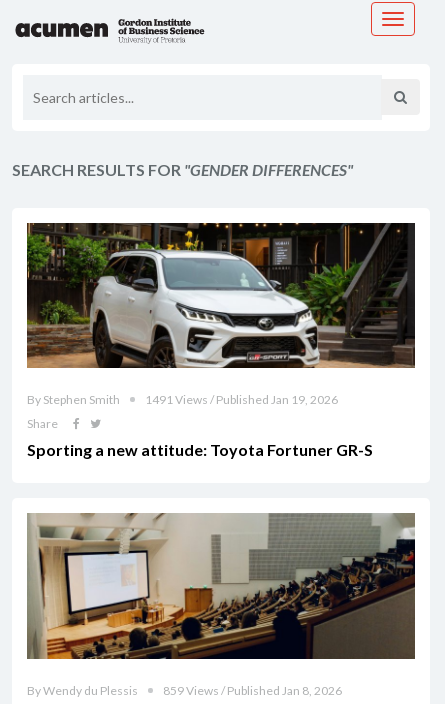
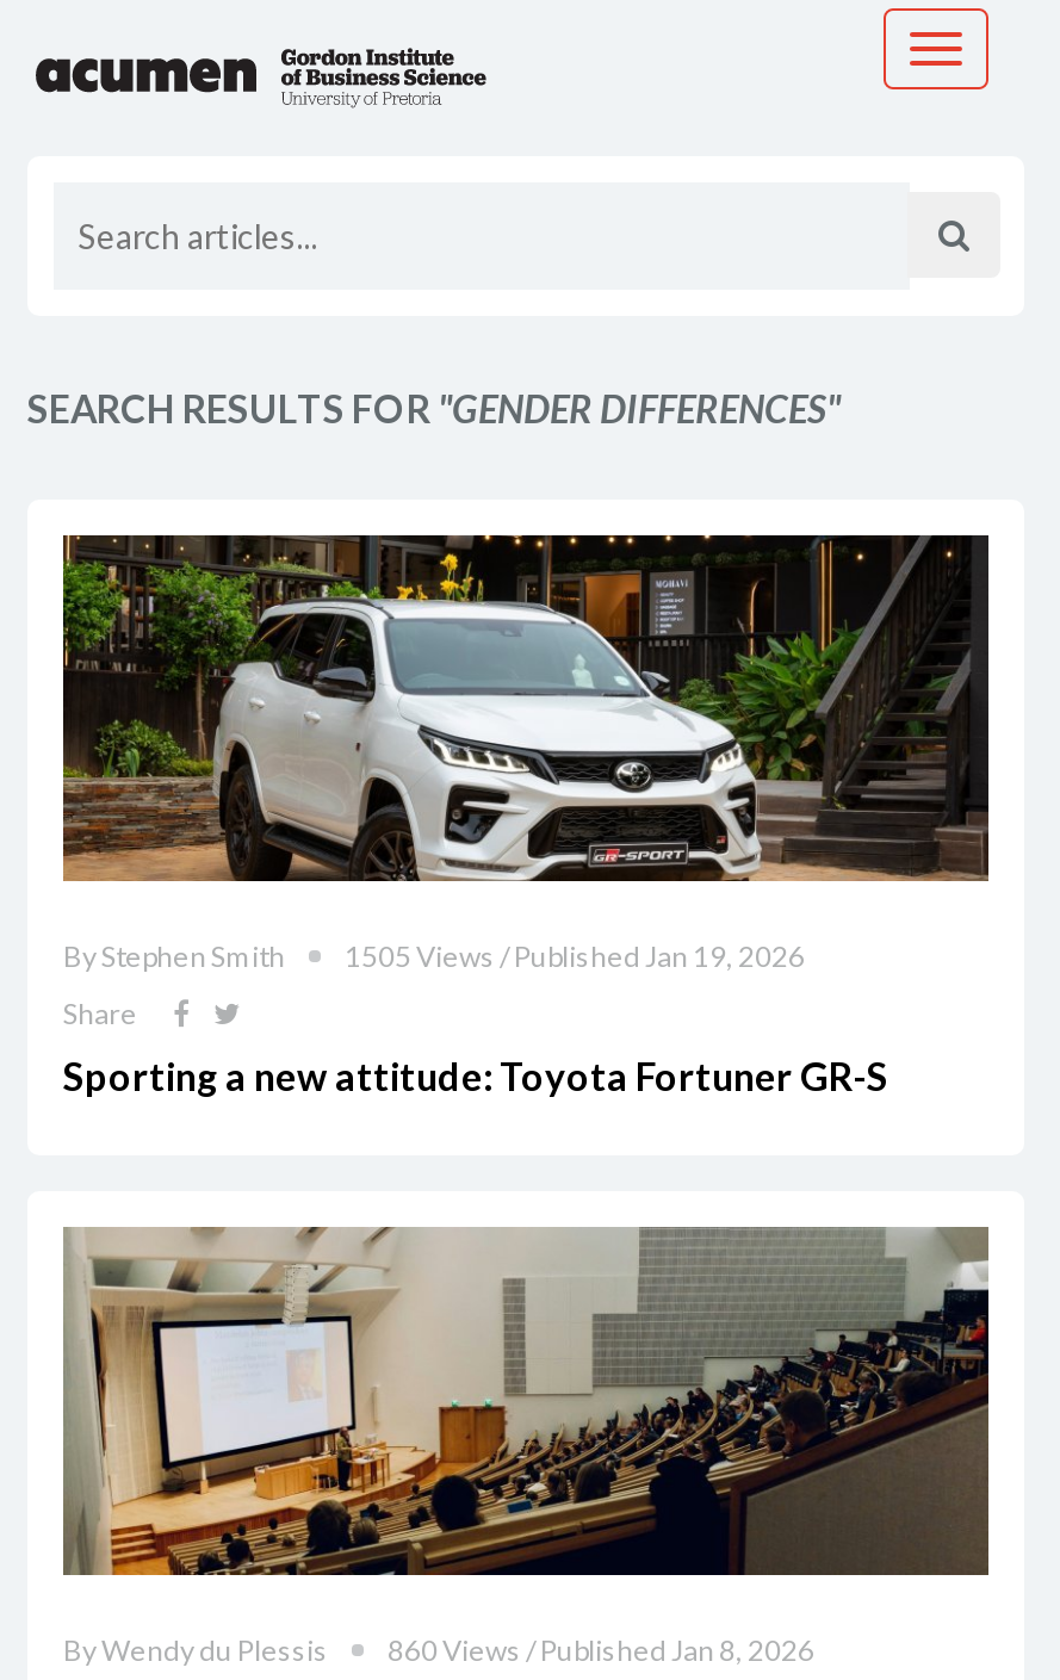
[145,392,338,407] 1491 Views / Published Jan 19, 2026 -> [345,938,805,974] 1505 Views / Published Jan 19, 2026
[163,682,342,697] 859 Views / Published Jan 8, 2026 -> [388,1631,814,1667] 860 Views / Published Jan 8, 2026

